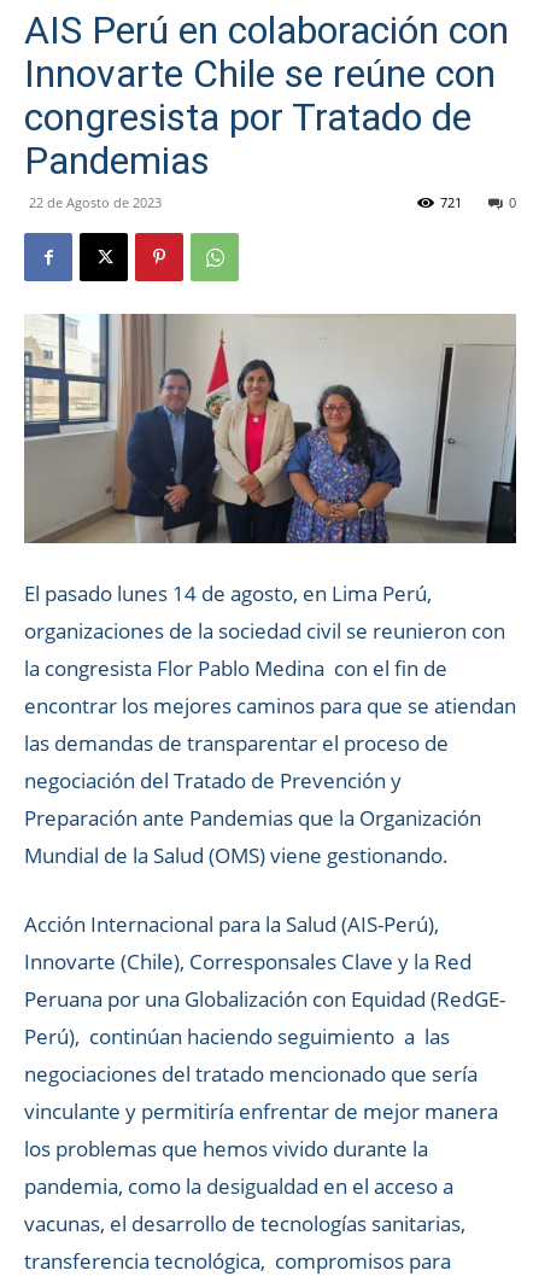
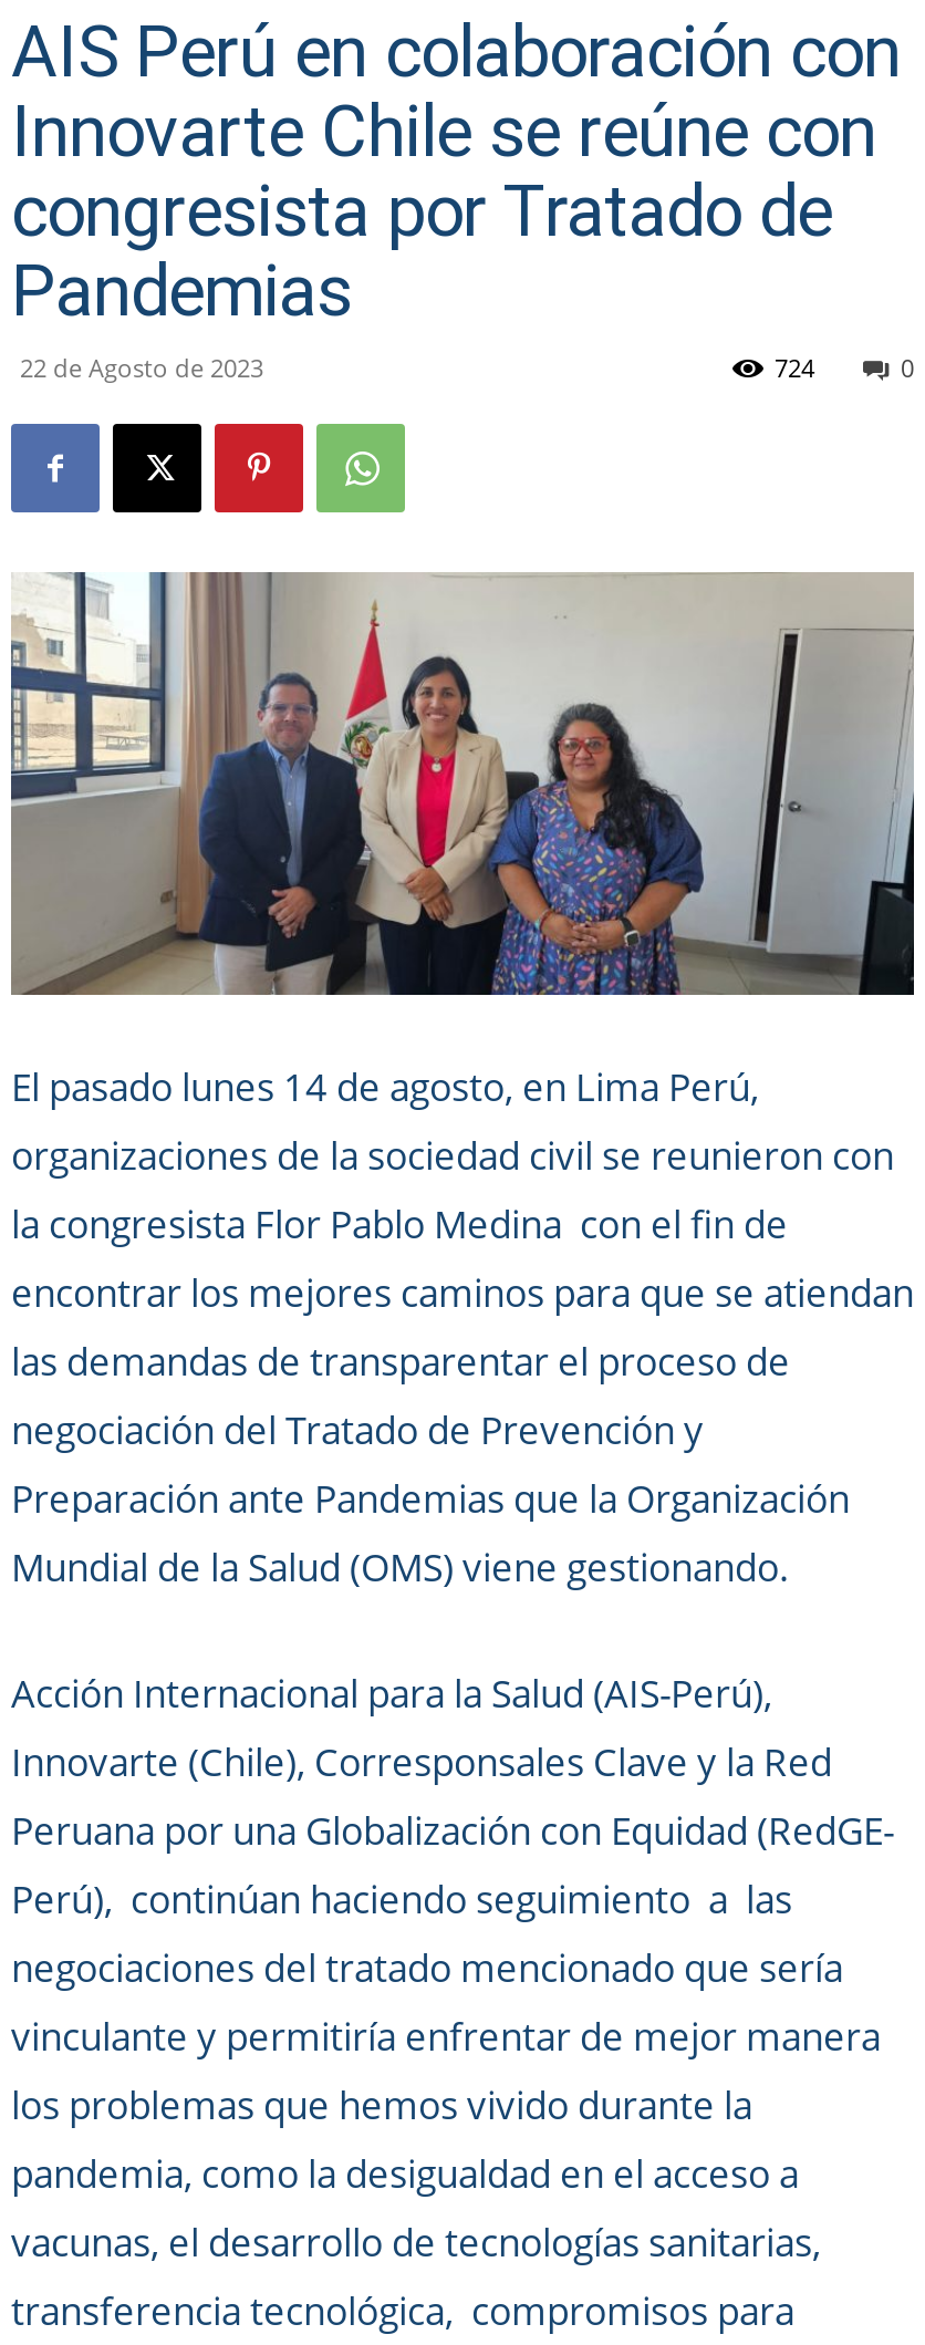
[440,193,462,211] 721 -> [775,351,814,384] 724

